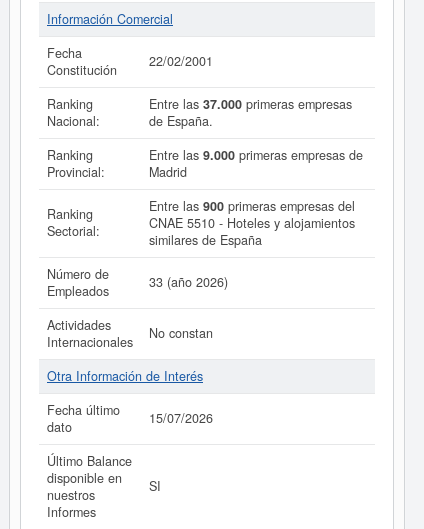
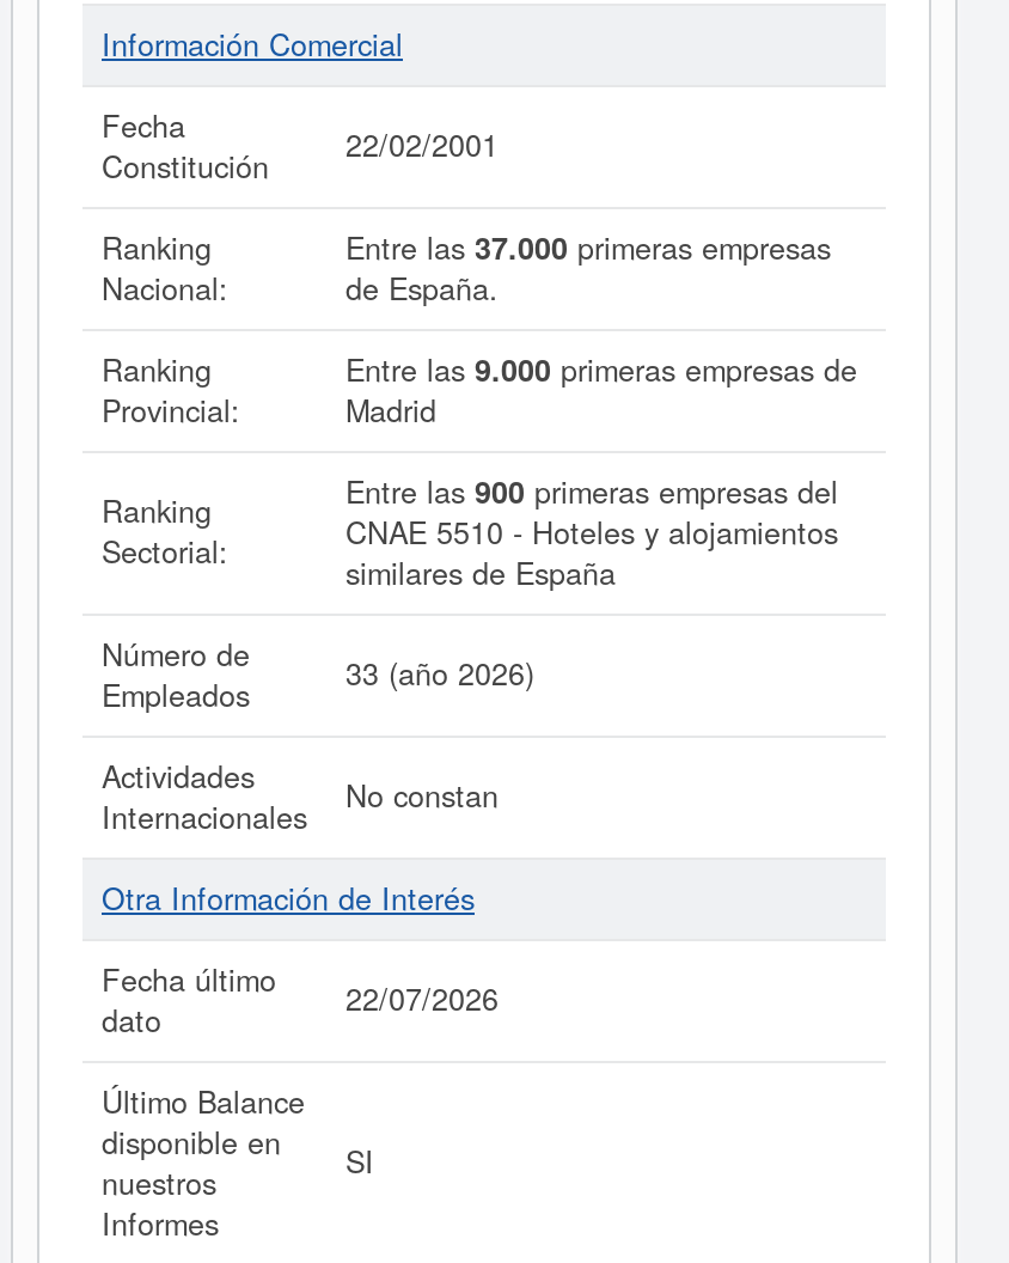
[47,401,213,427] Fecha último 15/07/2026 -> [102,958,499,1020] Fecha último 22/07/2026

